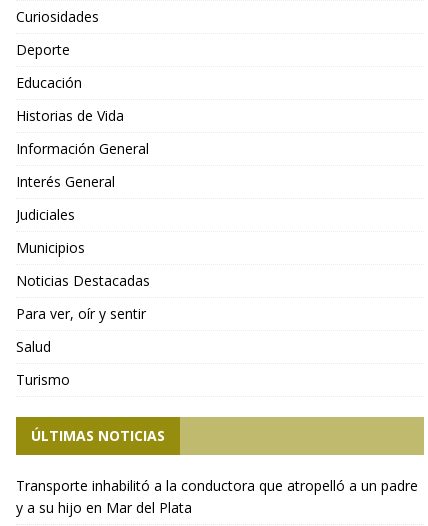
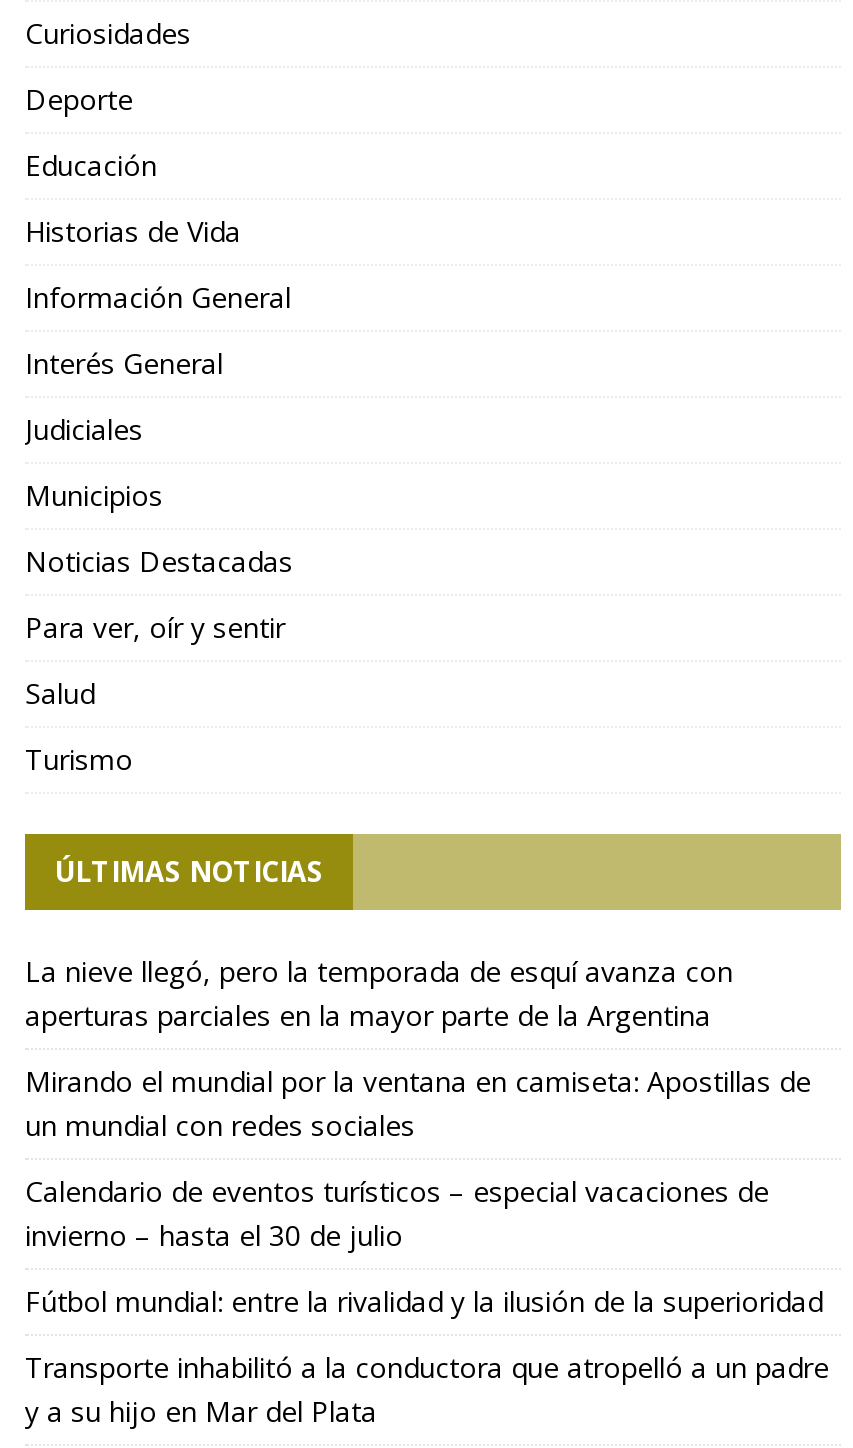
none -> [25,953,823,1321] La nieve llegó, pero la temporada de esquí avanza con | aperturas parciales en la mayor parte de la Argentina | Mirando el mundial por la ventana en camiseta: Apostillas de | un mundial con redes sociales | Calendario de eventos turísticos – especial vacaciones de | invierno – hasta el 30 de julio | Fútbol mundial: entre la rivalidad y la ilusión de la superioridad

